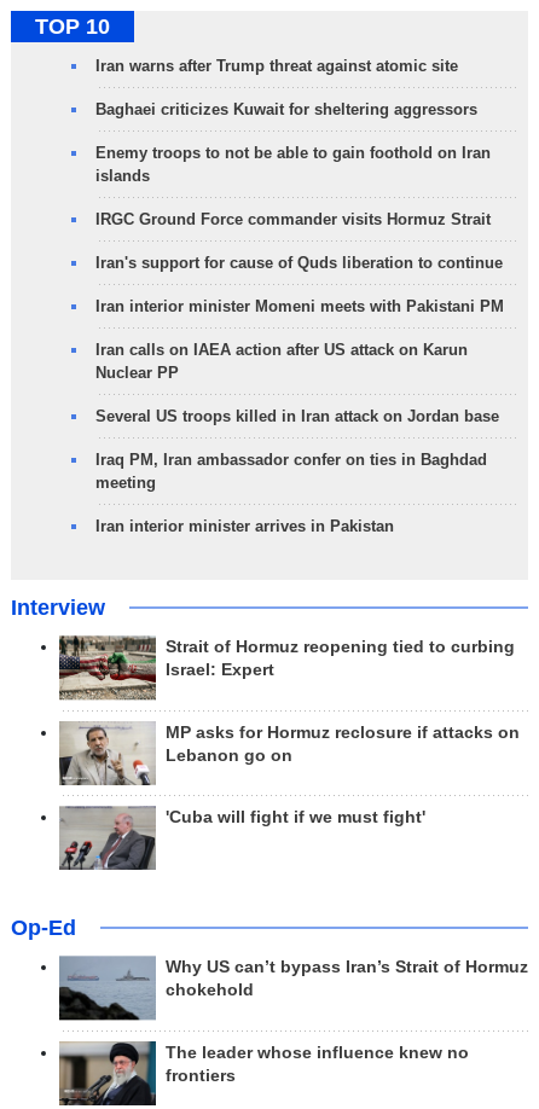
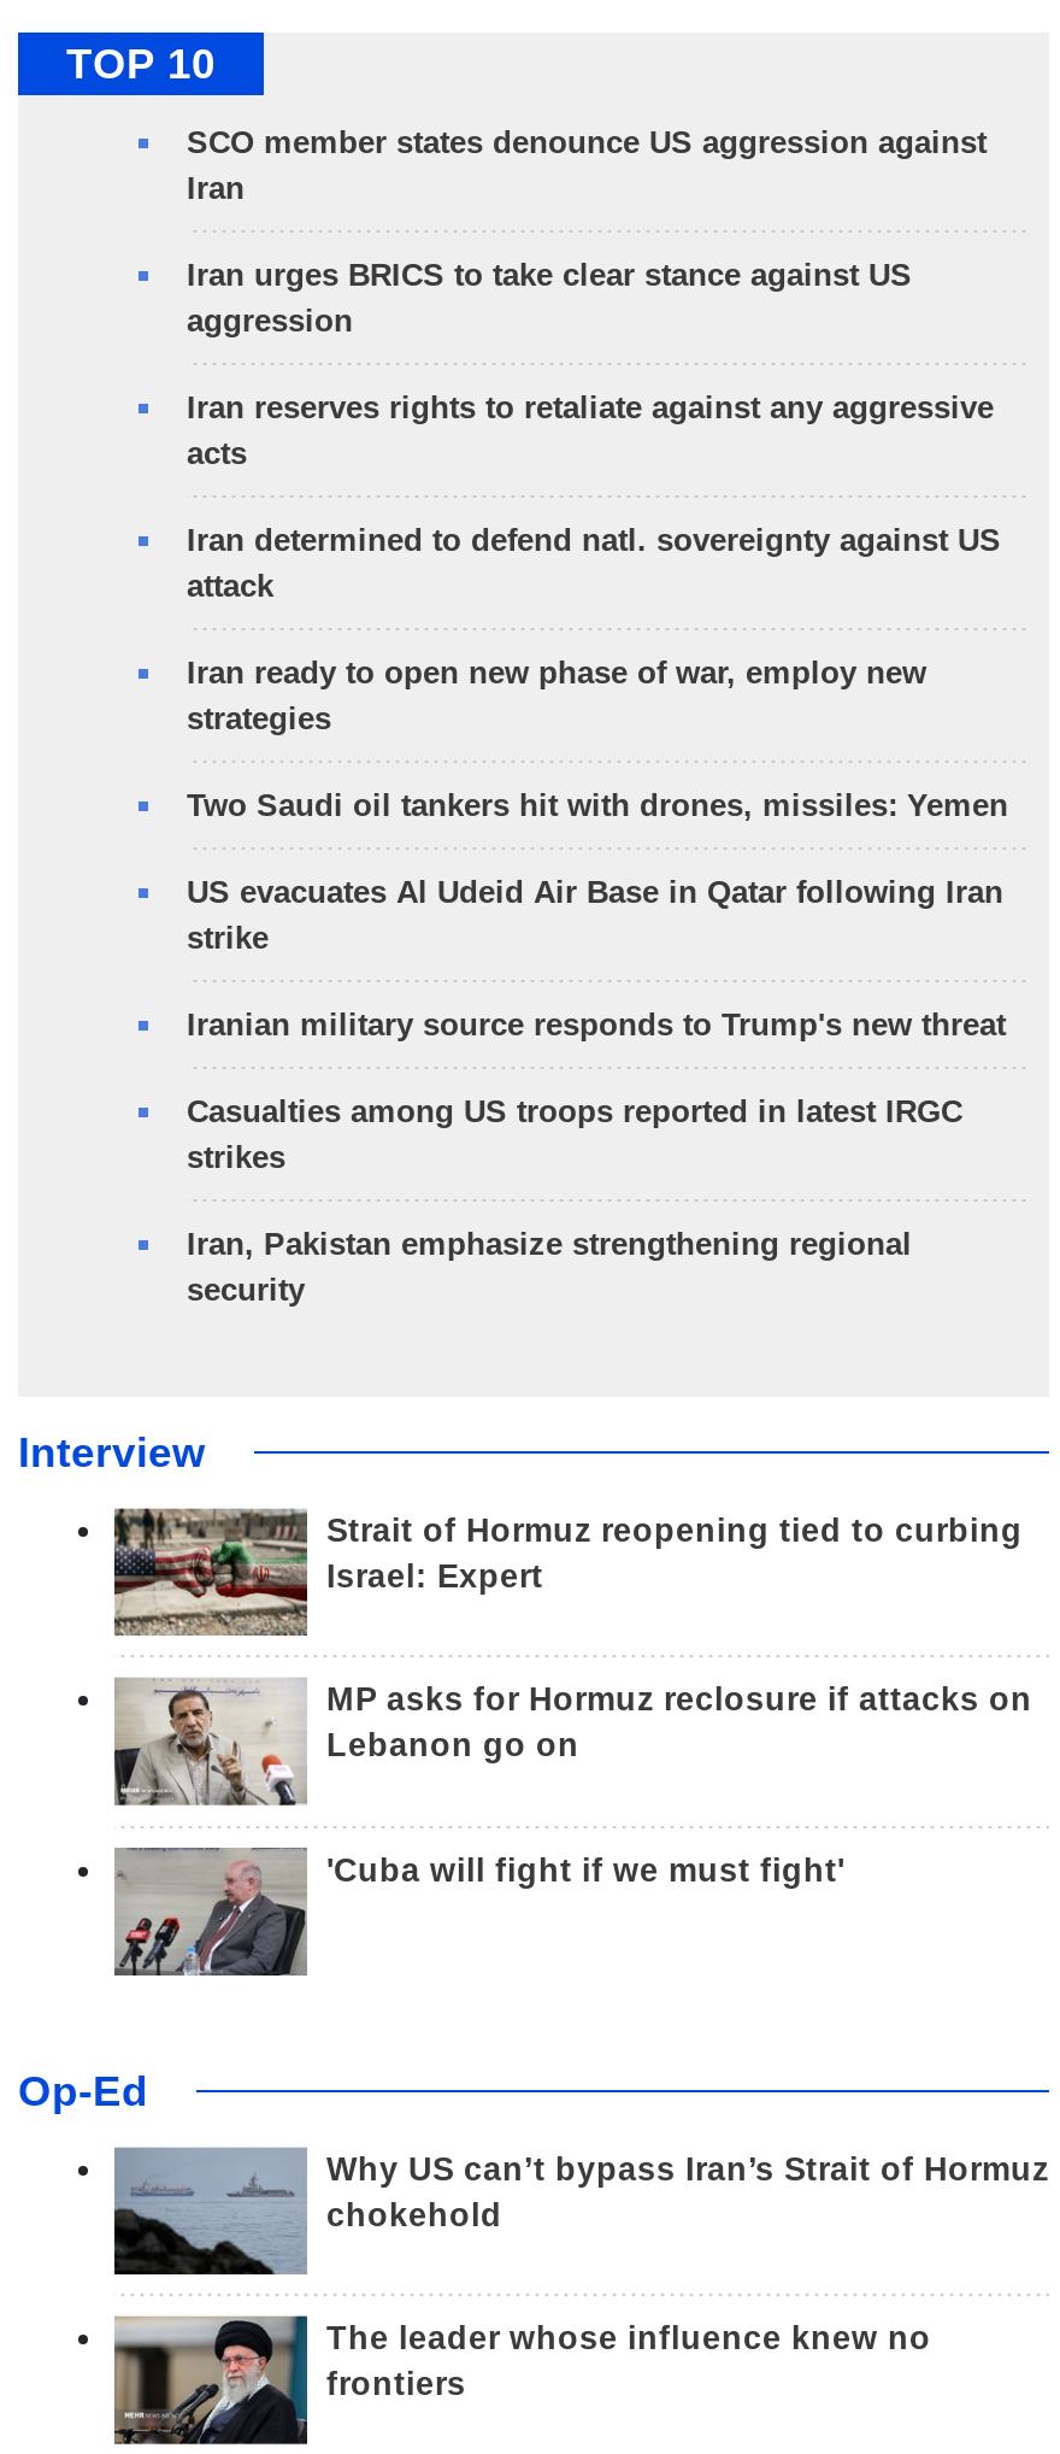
[95,57,458,75] Iran warns after Trump threat against atomic site -> [187,124,987,206] SCO member states denounce US aggression against | Iran
[95,101,477,119] Baghaei criticizes Kuwait for sheltering aggressors -> [187,256,912,338] Iran urges BRICS to take clear stance against US | aggression
[95,144,491,185] Enemy troops to not be able to gain foothold on Iran | islands -> [187,389,994,471] Iran reserves rights to retaliate against any aggressive | acts
[95,211,491,229] IRGC Ground Force commander visits Hormuz Strait -> [187,521,1001,603] Iran determined to defend natl. sovereignty against US | attack
[95,254,503,272] Iran's support for cause of Quds liberation to continue -> [187,654,926,736] Iran ready to open new phase of war, employ new | strategies
[95,298,504,316] Iran interior minister Momeni meets with Pakistani PM -> [187,787,1008,823] Two Saudi oil tankers hit with drones, missiles: Yemen
[95,341,468,382] Iran calls on IAEA action after US attack on Karun | Nuclear PP -> [187,873,1003,955] US evacuates Al Udeid Air Base in Qatar following Iran | strike
[95,407,499,426] Several US troops killed in Iran attack on Jordan base -> [187,1006,1006,1042] Iranian military source responds to Trump's new threat
[95,451,487,492] Iraq PM, Iran ambassador confer on ties in Baghdad | meeting -> [187,1093,962,1175] Casualties among US troops reported in latest IRGC | strikes
[95,517,394,536] Iran interior minister arrives in Pakistan -> [187,1225,912,1307] Iran, Pakistan emphasize strengthening regional | security

